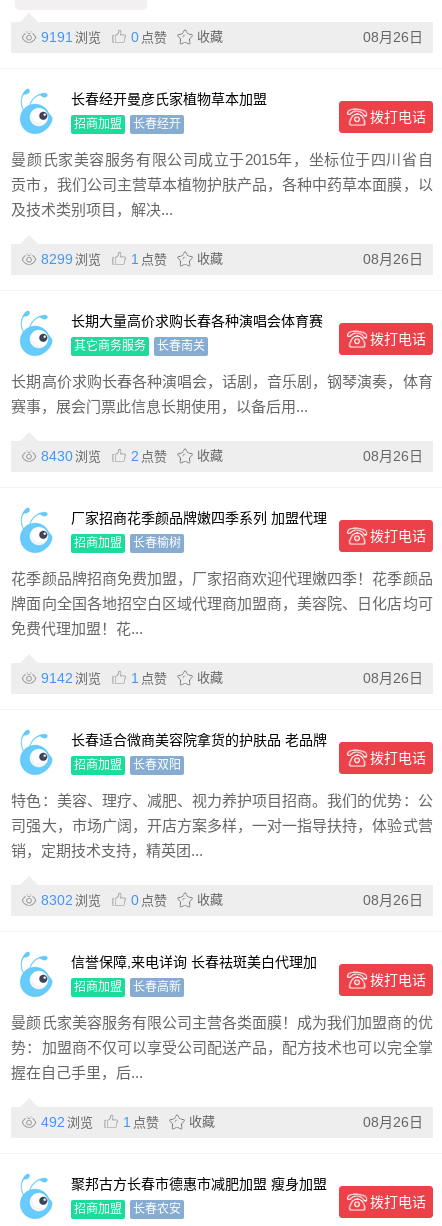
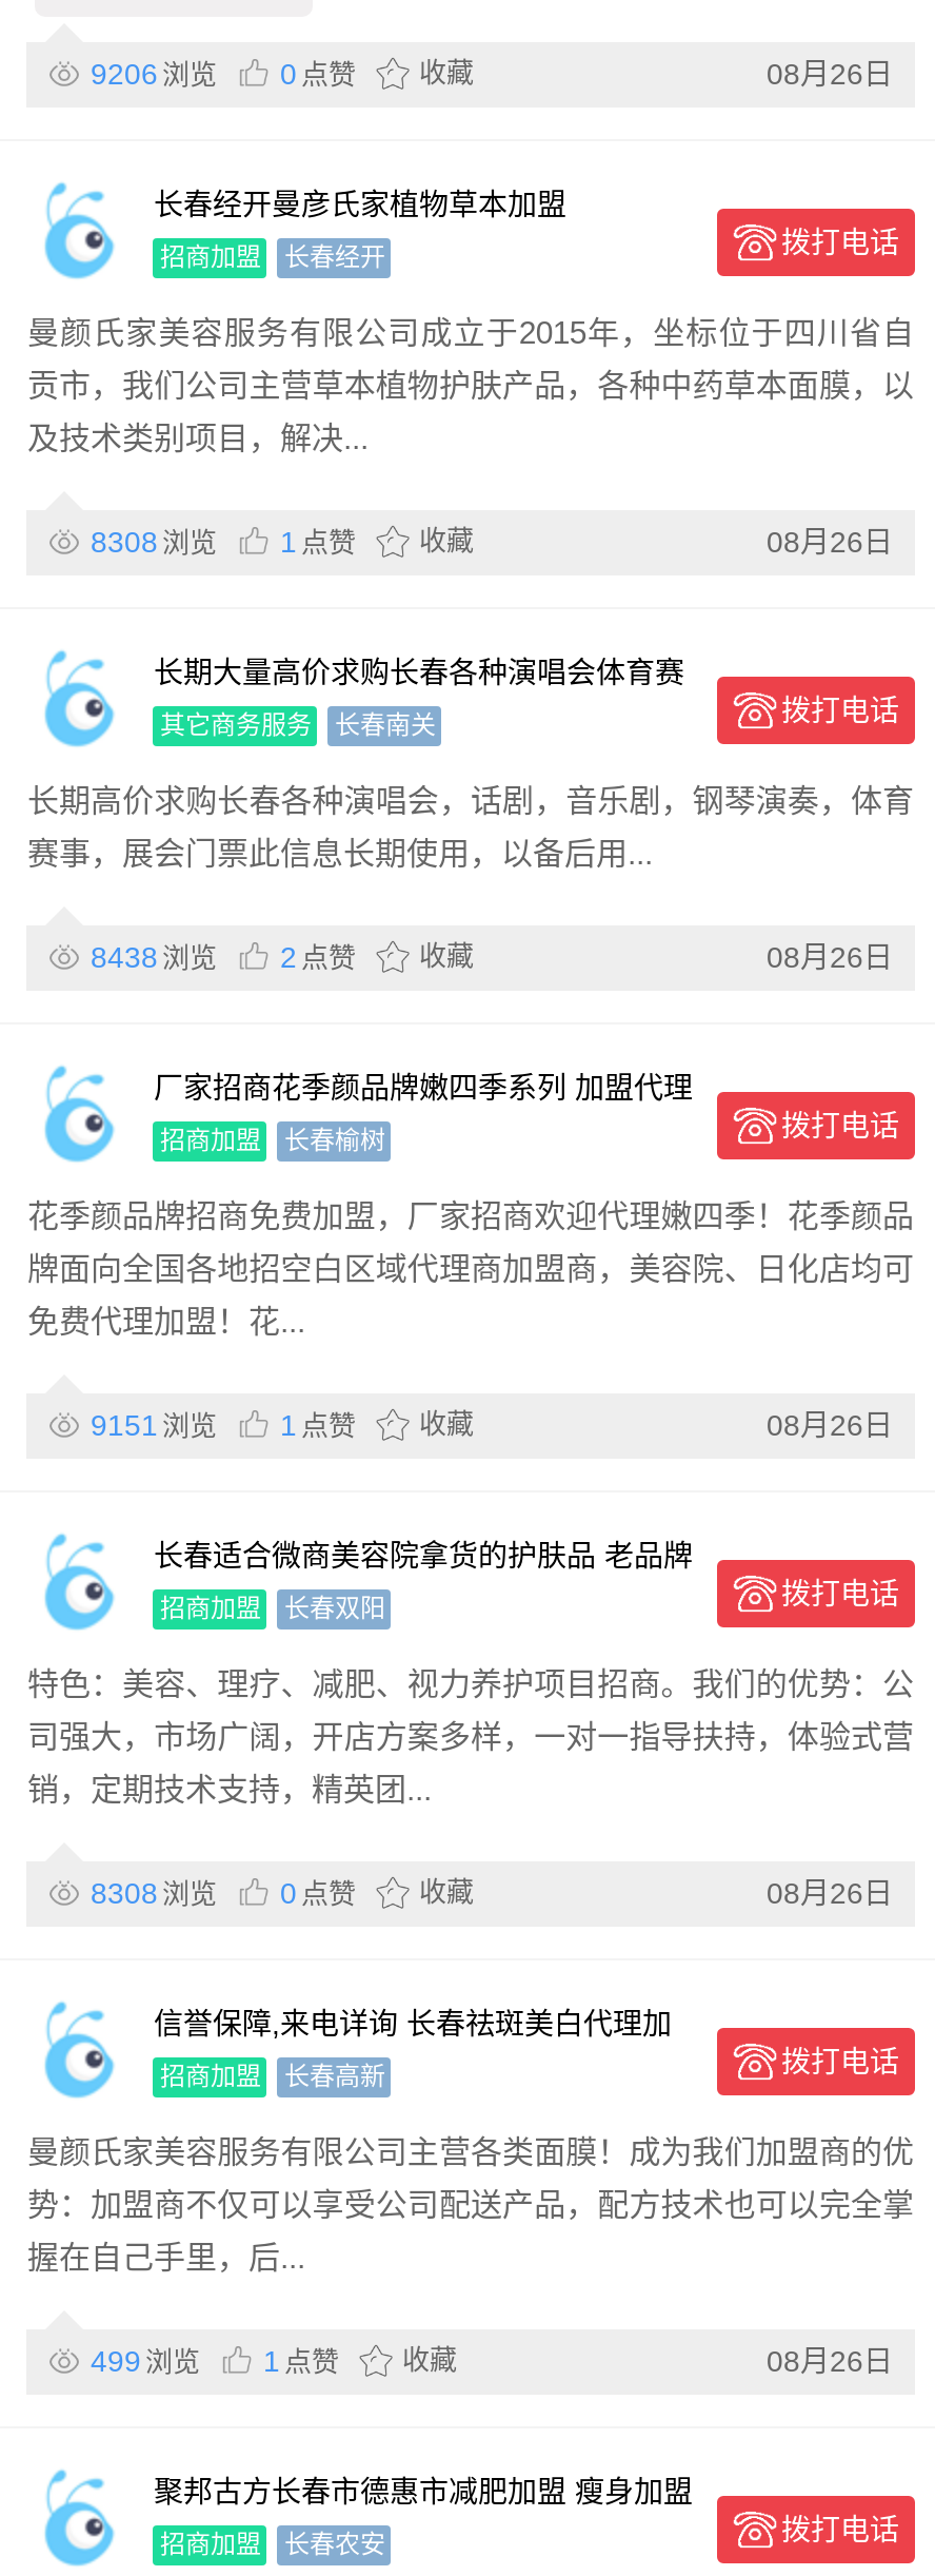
[41,29,223,45] 9191 浏览 0 点赞 收藏 -> [90,57,474,91] 9206 浏览 0 点赞 收藏
[41,251,223,267] 8299 浏览 1 点赞 收藏 -> [90,525,474,559] 8308 浏览 1 点赞 收藏
[41,448,223,464] 8430 浏览 2 点赞 收藏 -> [90,940,474,974] 8438 浏览 2 点赞 收藏
[41,670,223,686] 9142 浏览 1 点赞 收藏 -> [90,1408,474,1442] 9151 浏览 1 点赞 收藏
[41,892,223,908] 8302 浏览 0 点赞 收藏 -> [90,1876,474,1910] 8308 浏览 0 点赞 收藏
[41,1114,215,1130] 492 浏览 1 点赞 收藏 -> [90,2344,457,2378] 499 浏览 1 点赞 收藏

